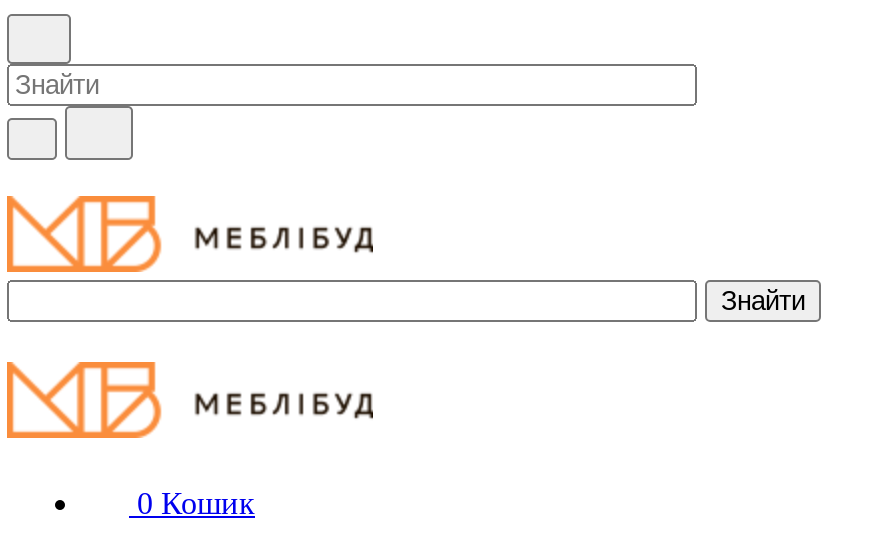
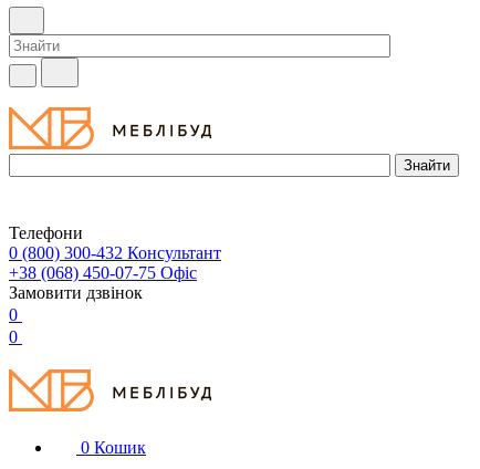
none -> [9,223,221,346] Телефони | 0 (800) 300-432 Консультант | +38 (068) 450-07-75 Офіс | Замовити дзвінок | 0 | 0

